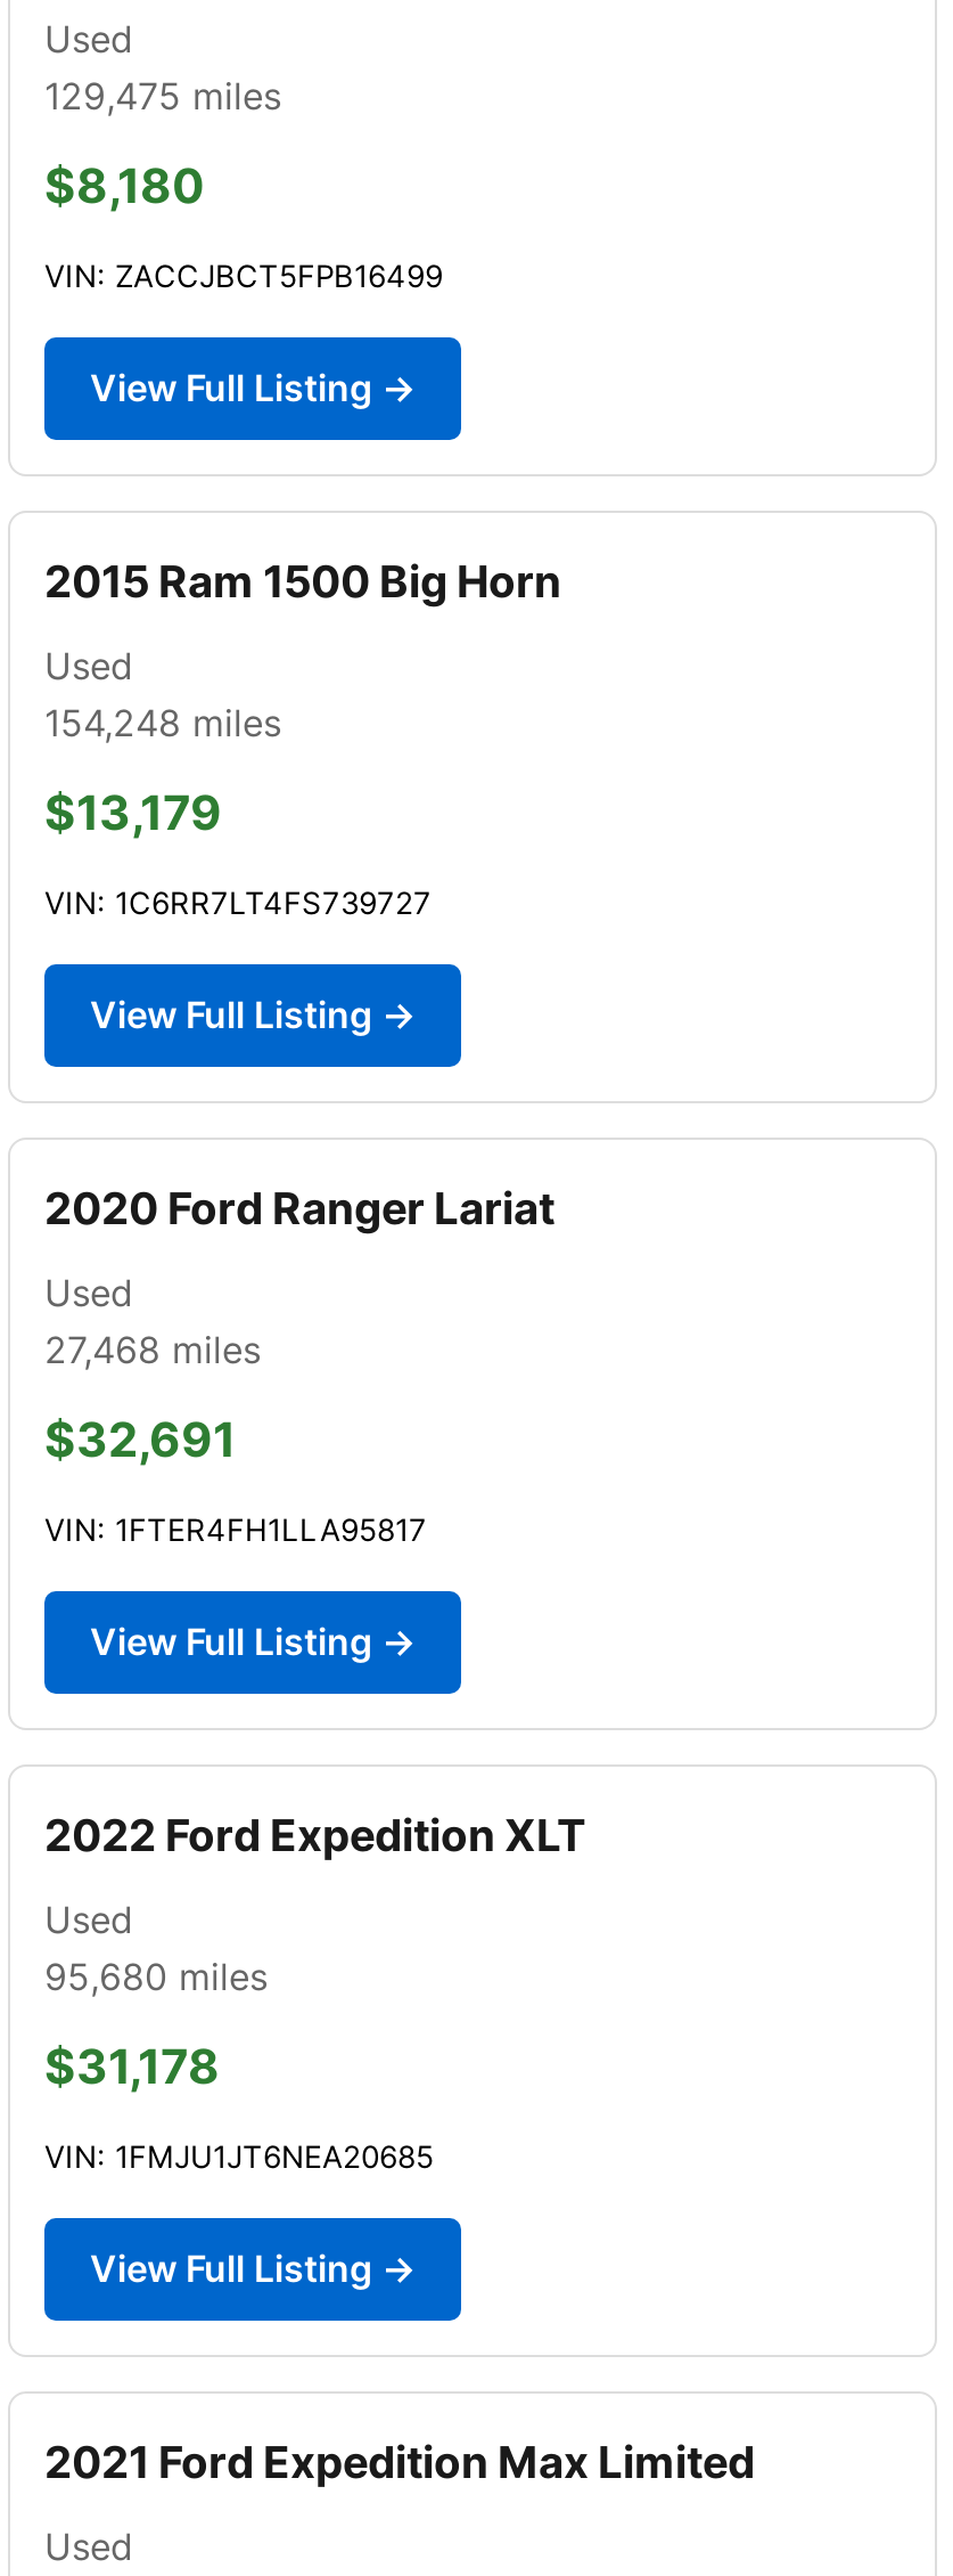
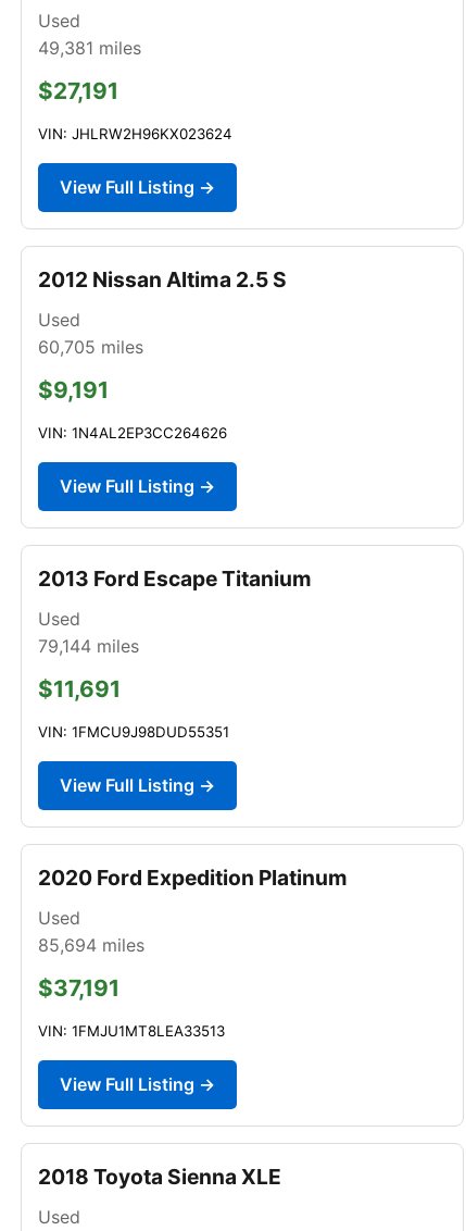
[44,73,281,118] 129,475 miles -> [38,37,141,59] 49,381 miles
[44,157,204,214] $8,180 -> [38,77,118,104] $27,191
[44,257,443,294] VIN: ZACCJBCT5FPB16499 -> [38,125,232,142] VIN: JHLRW2H96KX023624
[44,554,561,608] 2015 Ram 1500 Big Horn -> [38,266,287,292] 2012 Nissan Altima 2.5 S
[44,700,281,745] 154,248 miles -> [38,336,143,358] 60,705 miles
[44,784,222,841] $13,179 -> [38,376,109,403] $9,191
[44,884,432,921] VIN: 1C6RR7LT4FS739727 -> [38,424,227,441] VIN: 1N4AL2EP3CC264626
[44,1181,554,1235] 2020 Ford Ranger Lariat -> [38,565,312,591] 2013 Ford Escape Titanium
[44,1327,261,1372] 27,468 miles -> [38,635,139,657] 79,144 miles
[44,1411,236,1468] $32,691 -> [38,675,121,702] $11,691
[44,1511,427,1548] VIN: 1FTER4FH1LLA95817 -> [38,723,229,740] VIN: 1FMCU9J98DUD55351
[44,1808,586,1862] 2022 Ford Expedition XLT -> [38,864,348,891] 2020 Ford Expedition Platinum
[44,1953,268,1999] 95,680 miles -> [38,934,144,956] 85,694 miles
[44,2038,220,2095] $31,178 -> [38,974,119,1001] $37,191
[44,2138,434,2175] VIN: 1FMJU1JT6NEA20685 -> [38,1022,225,1039] VIN: 1FMJU1MT8LEA33513
[44,2434,755,2489] 2021 Ford Expedition Max Limited -> [38,1163,281,1190] 2018 Toyota Sienna XLE

